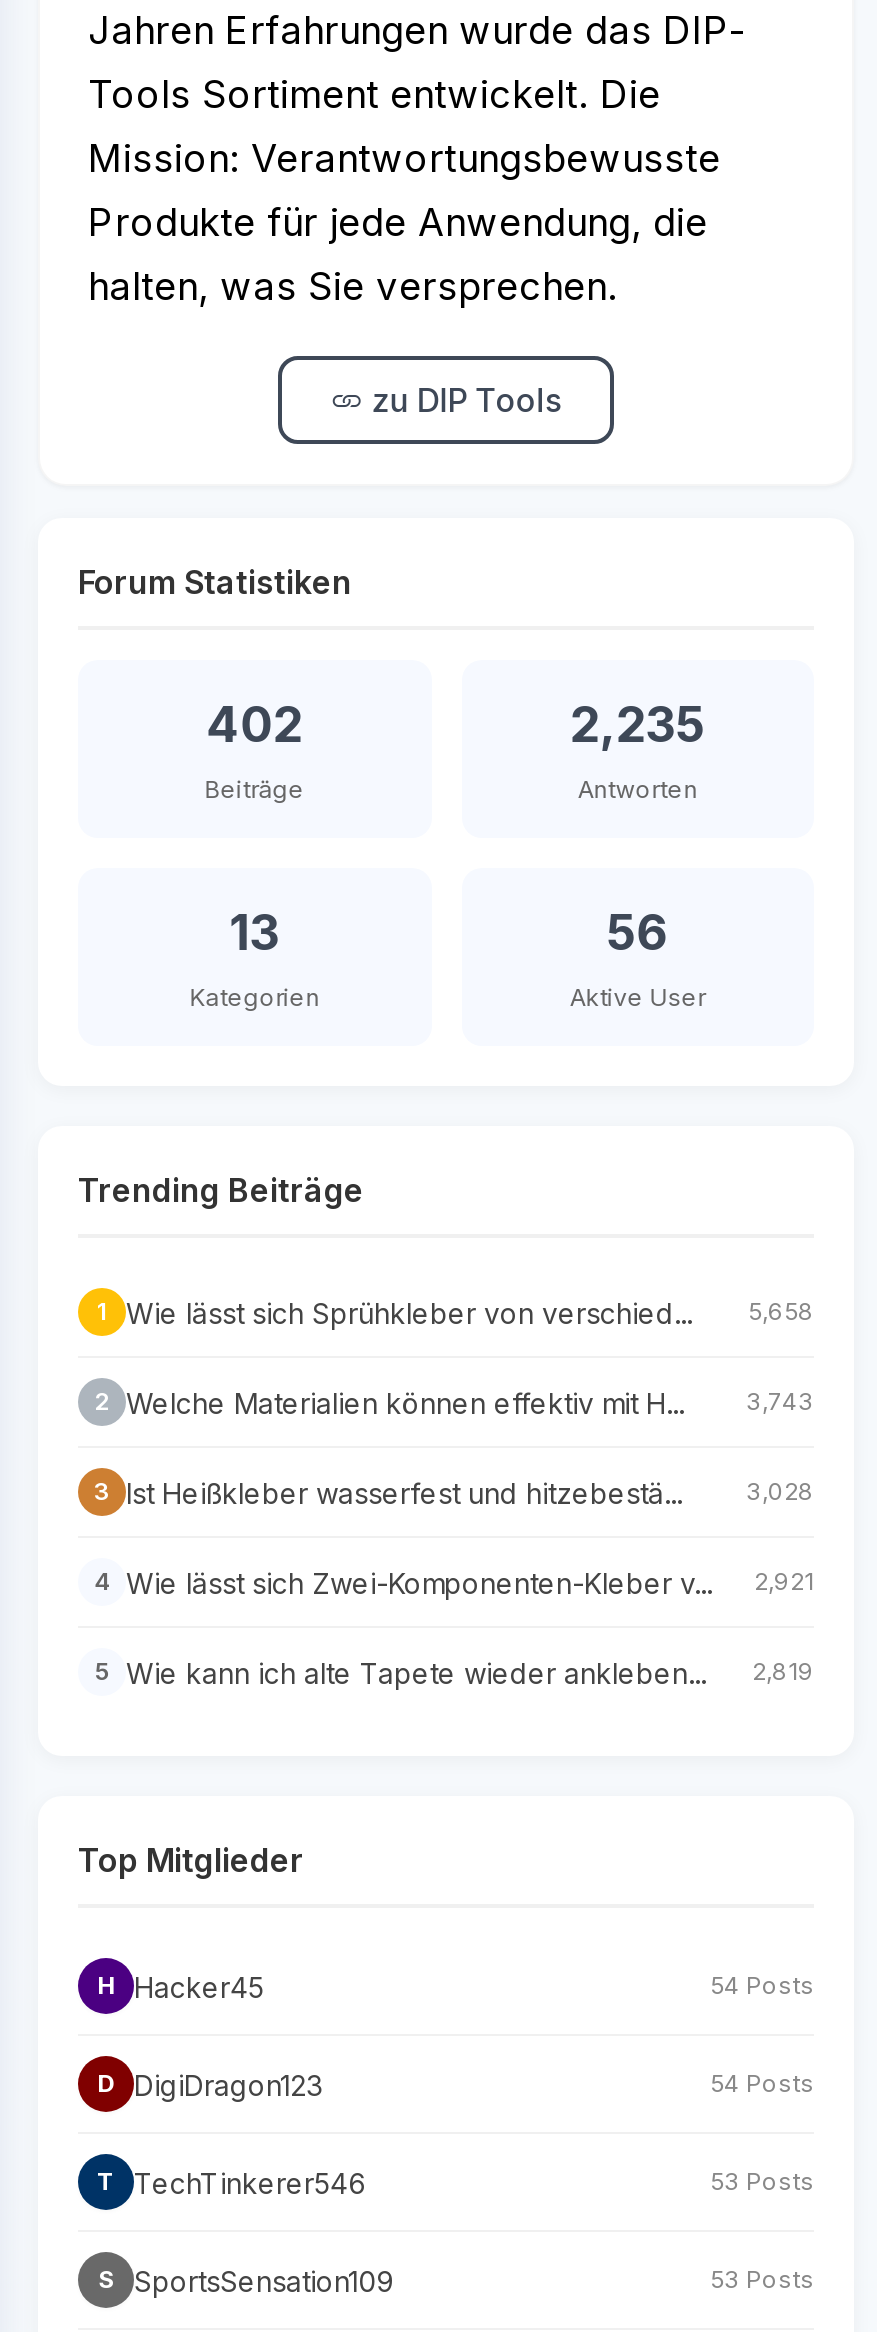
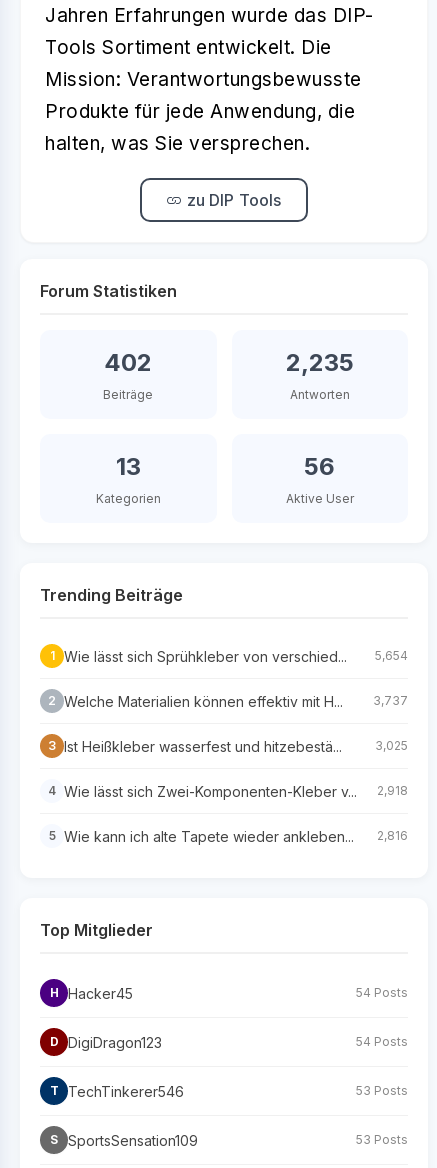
[97,1295,814,1329] 1 Wie lässt sich Sprühkleber von verschied... 5,658 -> [49,648,408,665] 1 Wie lässt sich Sprühkleber von verschied... 5,654
[746,1386,814,1416] 3,743 -> [373,693,408,708] 3,737
[746,1476,814,1506] 3,028 -> [375,738,408,753] 3,025
[94,1565,814,1599] 4 Wie lässt sich Zwei-Komponenten-Kleber v... 2,921 -> [48,783,408,800] 4 Wie lässt sich Zwei-Komponenten-Kleber v... 2,918
[95,1655,814,1689] 5 Wie kann ich alte Tapete wieder ankleben... 2,819 -> [48,828,408,845] 5 Wie kann ich alte Tapete wieder ankleben... 2,816

